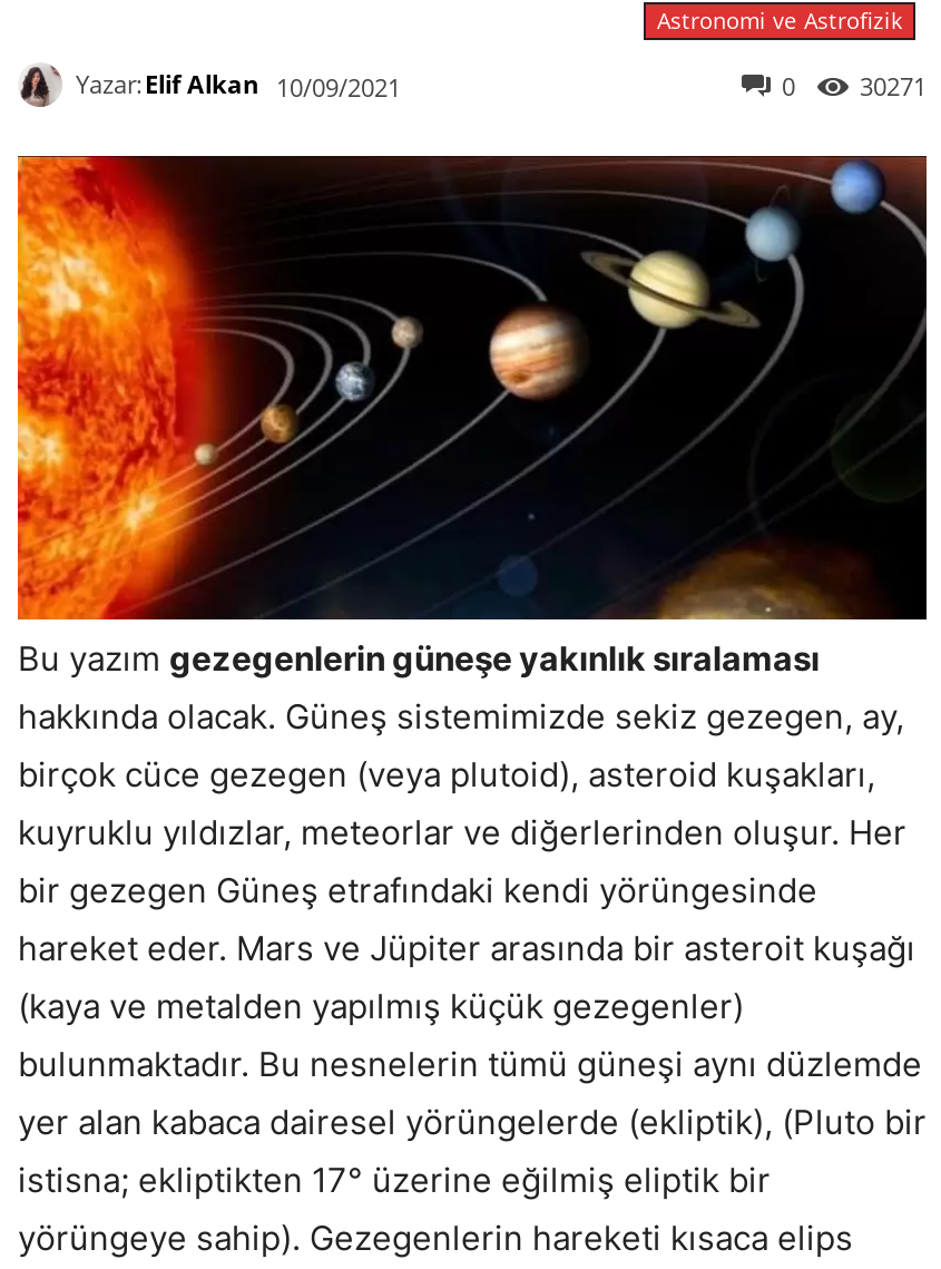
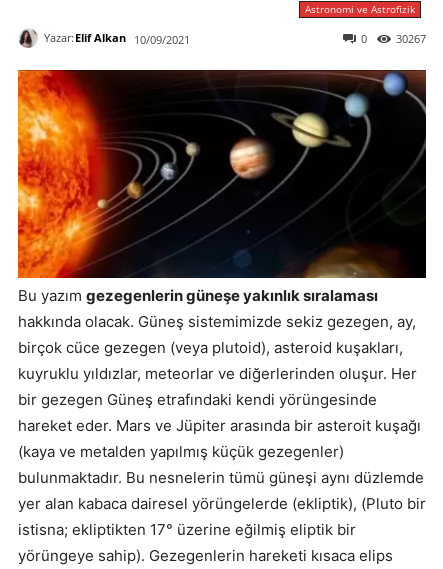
[782,69,927,103] 0 30271 -> [361,31,426,46] 0 30267

